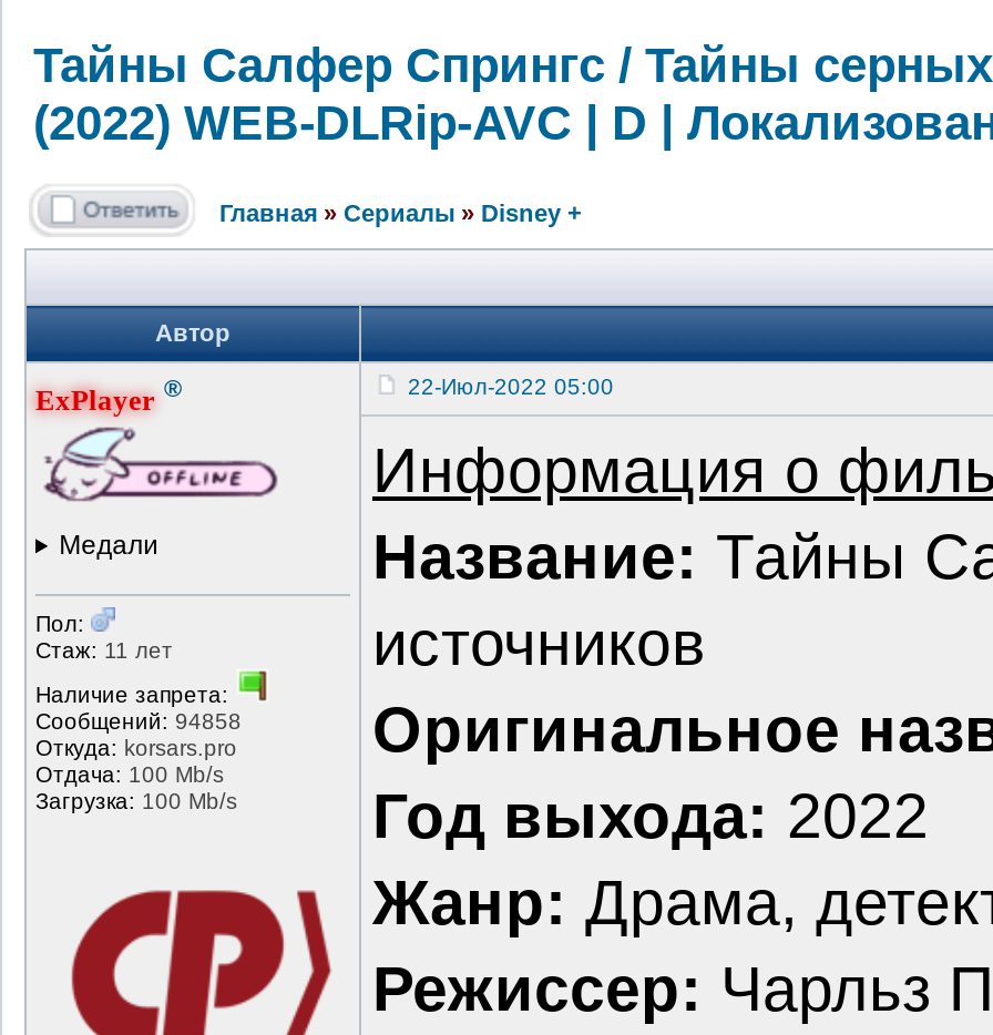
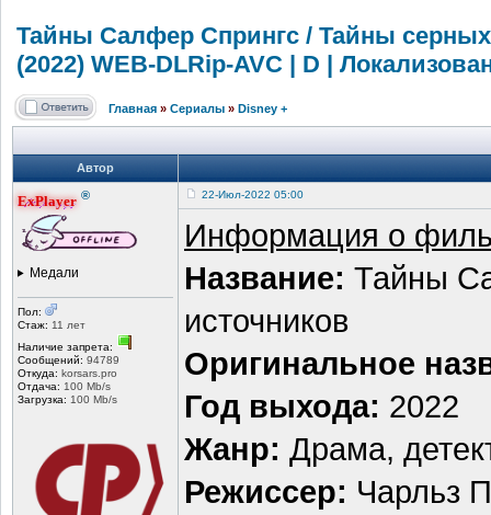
[35,709,242,733] Сообщений: 94858 -> [18,354,119,366] Сообщений: 94789

